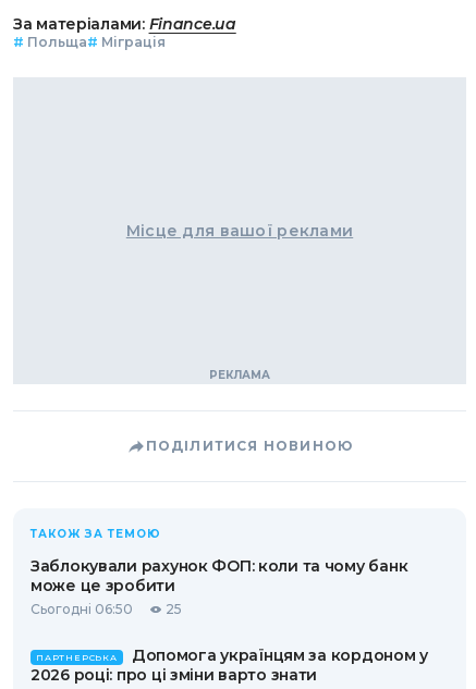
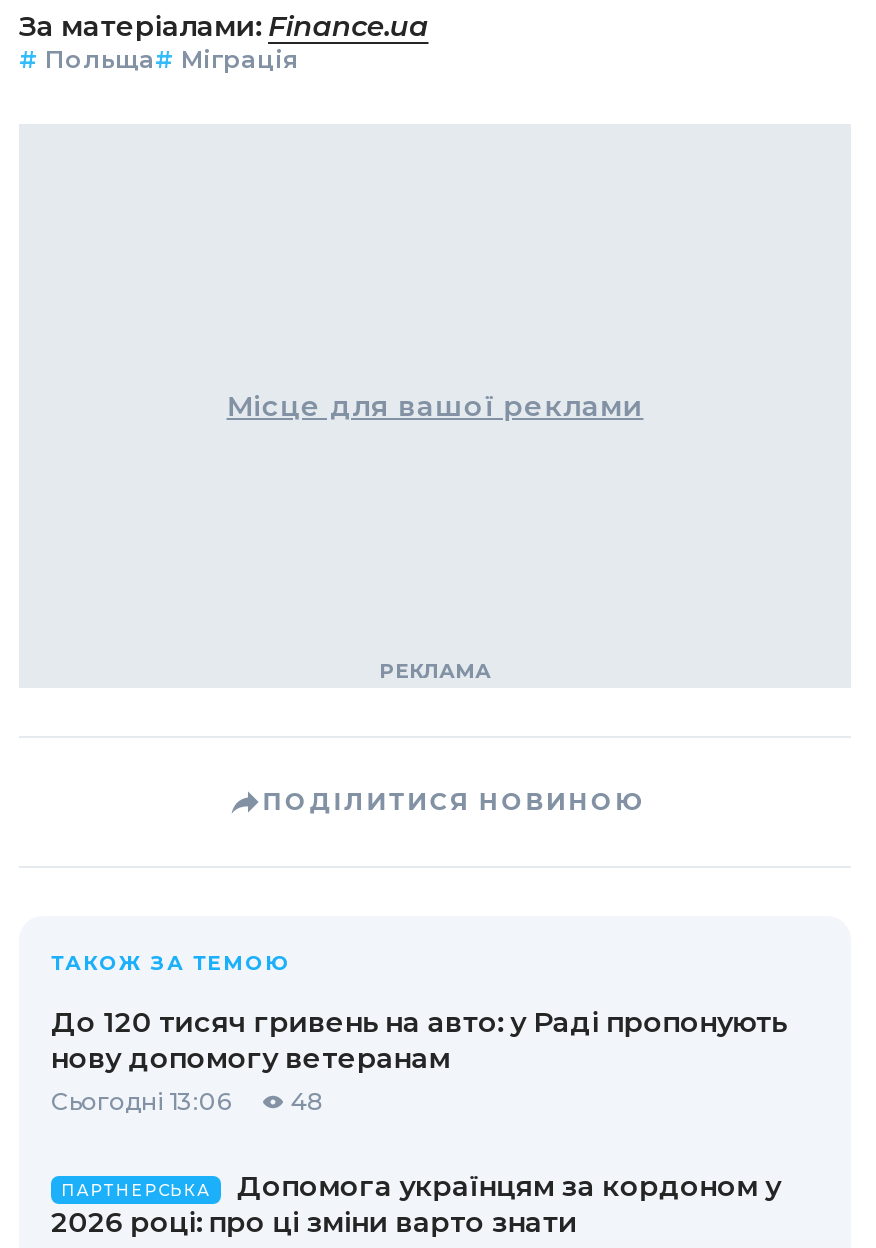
[30,557,408,617] Заблокували рахунок ФОП: коли та чому банк | може це зробити | Сьогодні 06:50 | 25 -> [51,1005,787,1117] До 120 тисяч гривень на авто: у Раді пропонують | нову допомогу ветеранам | Сьогодні 13:06 | 48

